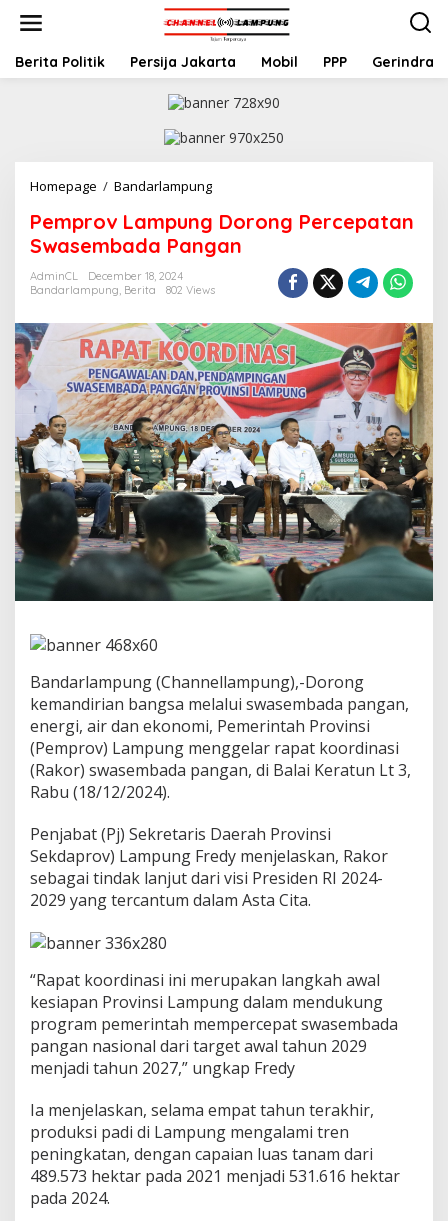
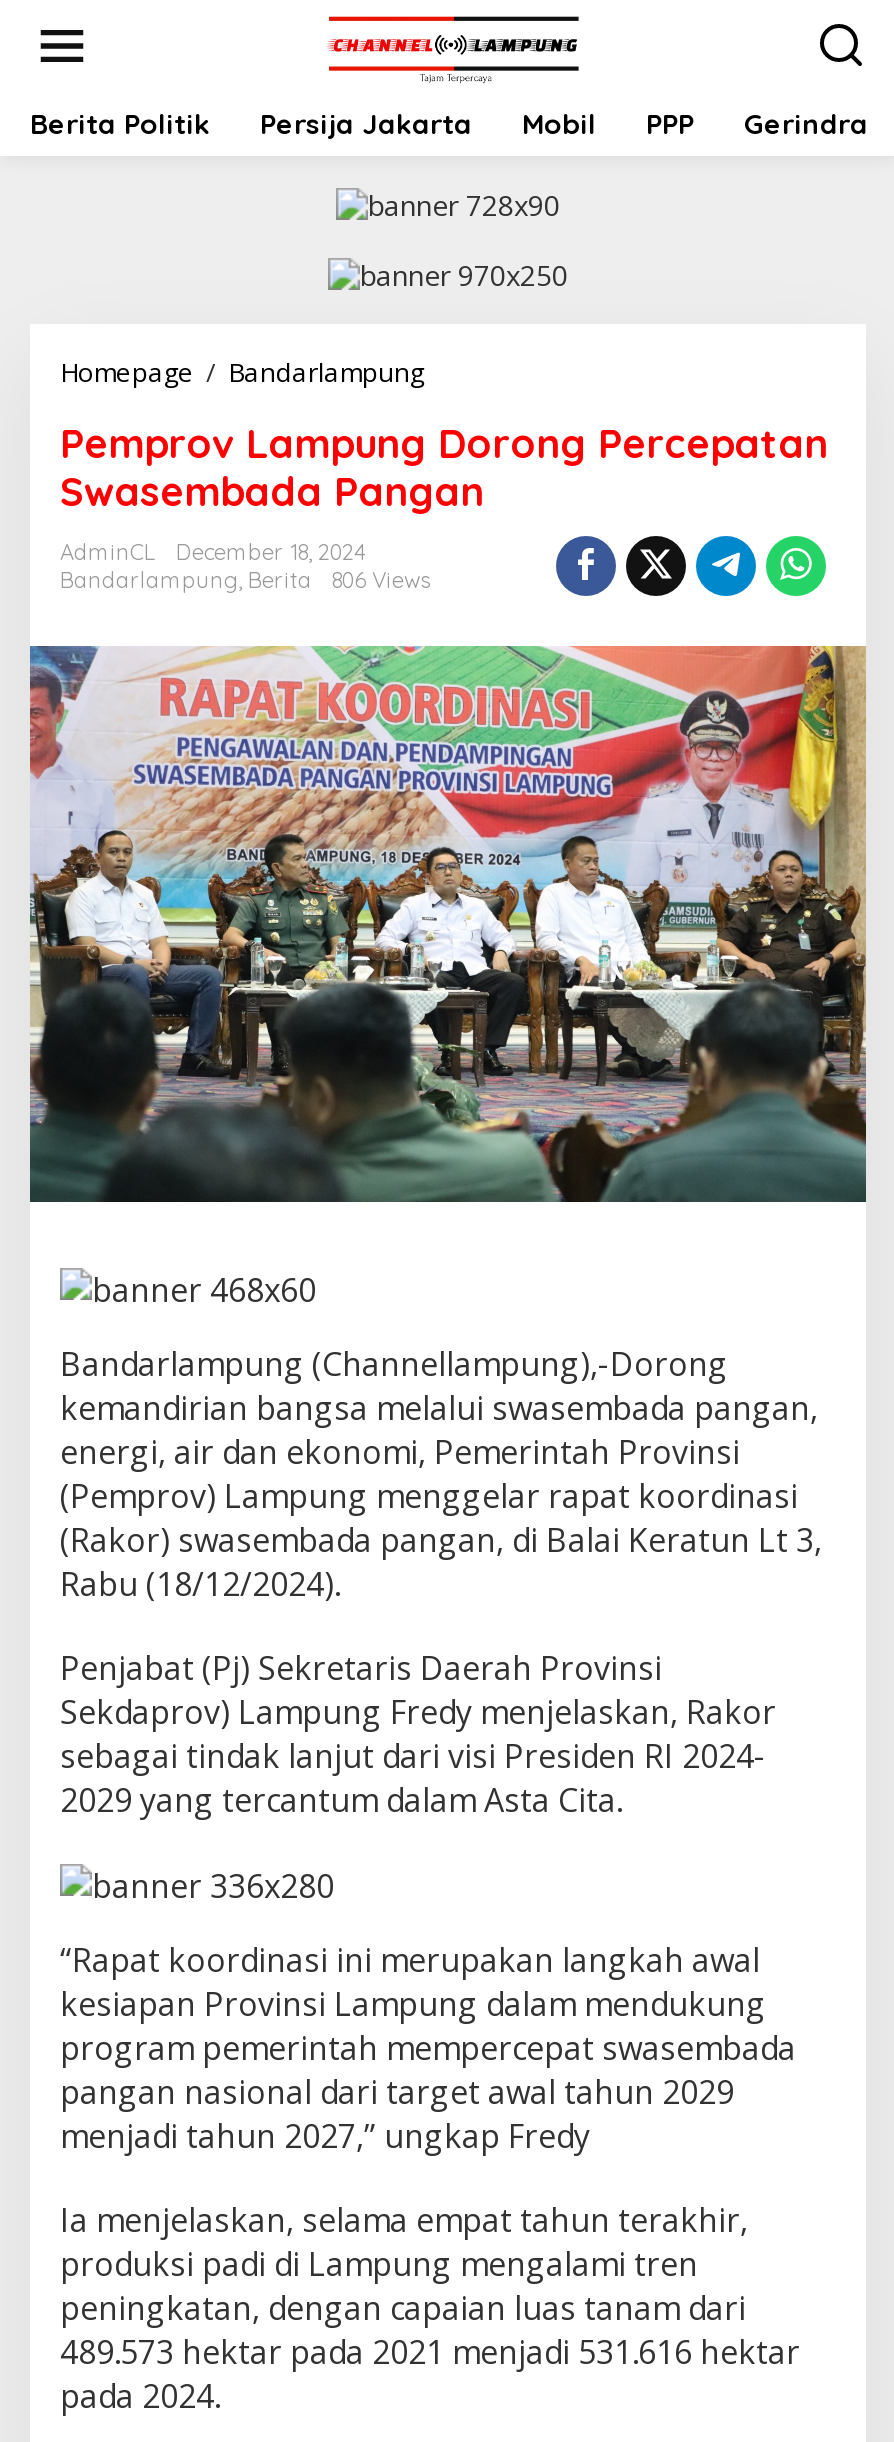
[166,282,215,296] 802 Views -> [332,565,430,593] 806 Views

